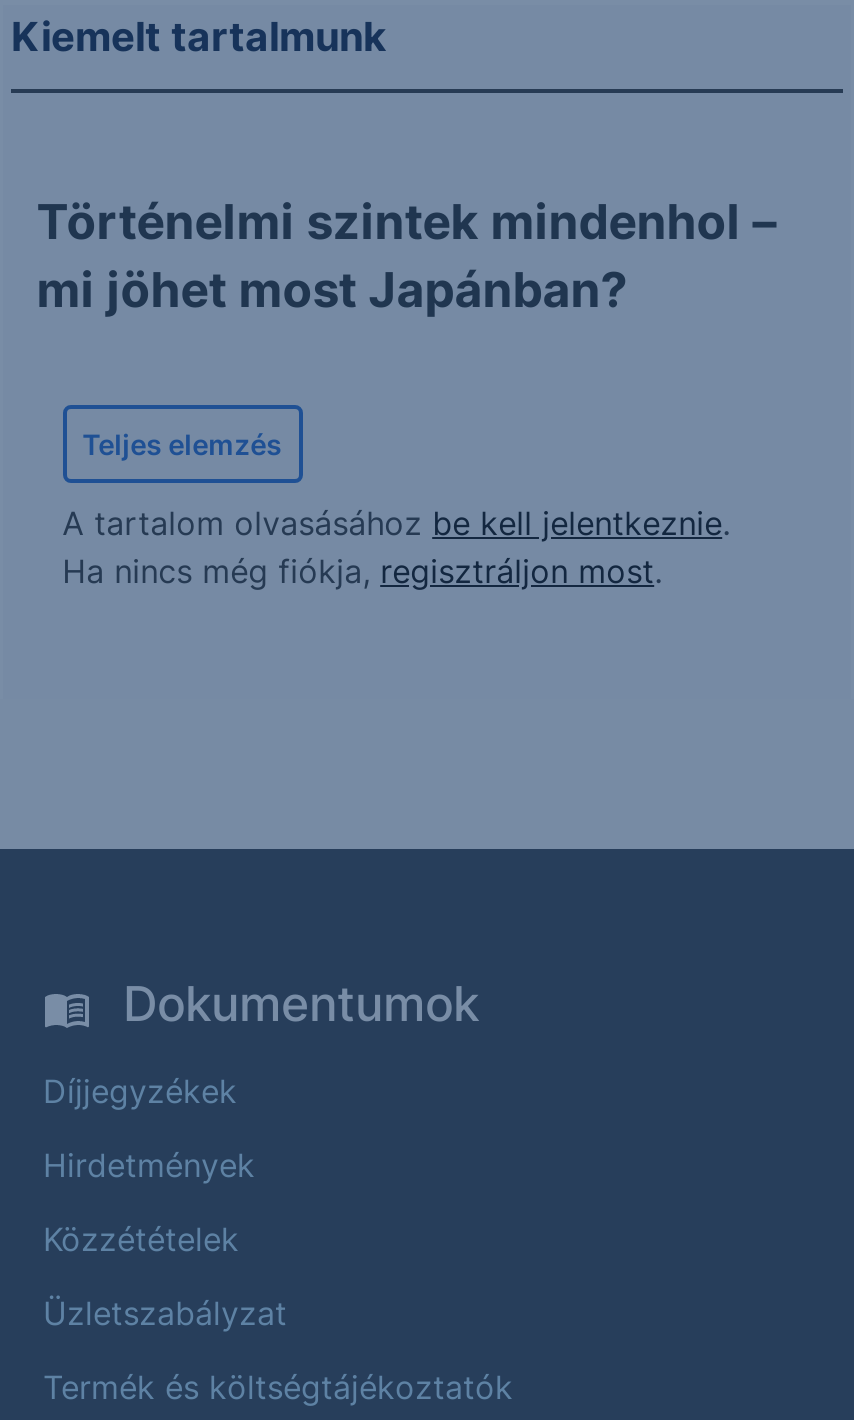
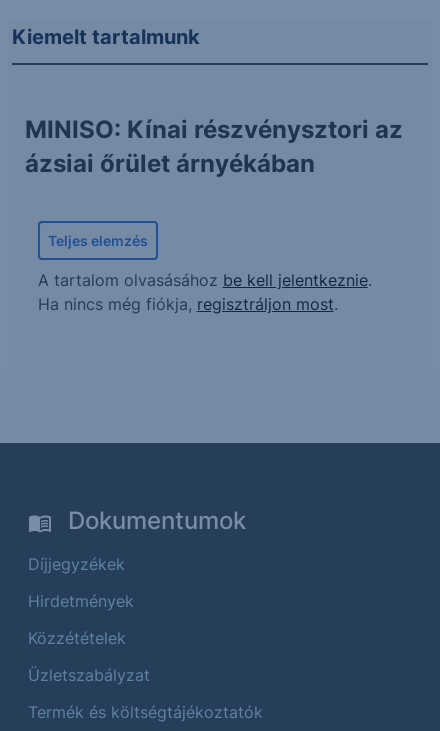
[37,193,777,319] Történelmi szintek mindenhol – | mi jöhet most Japánban? -> [25,115,403,178] MINISO: Kínai részvénysztori az | ázsiai őrület árnyékában

